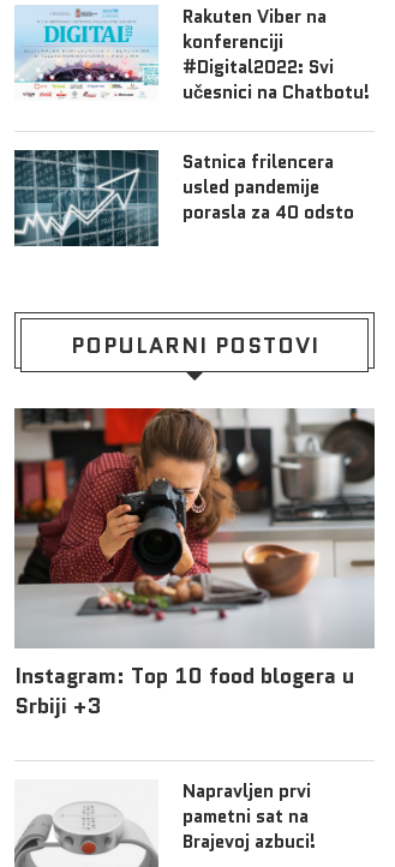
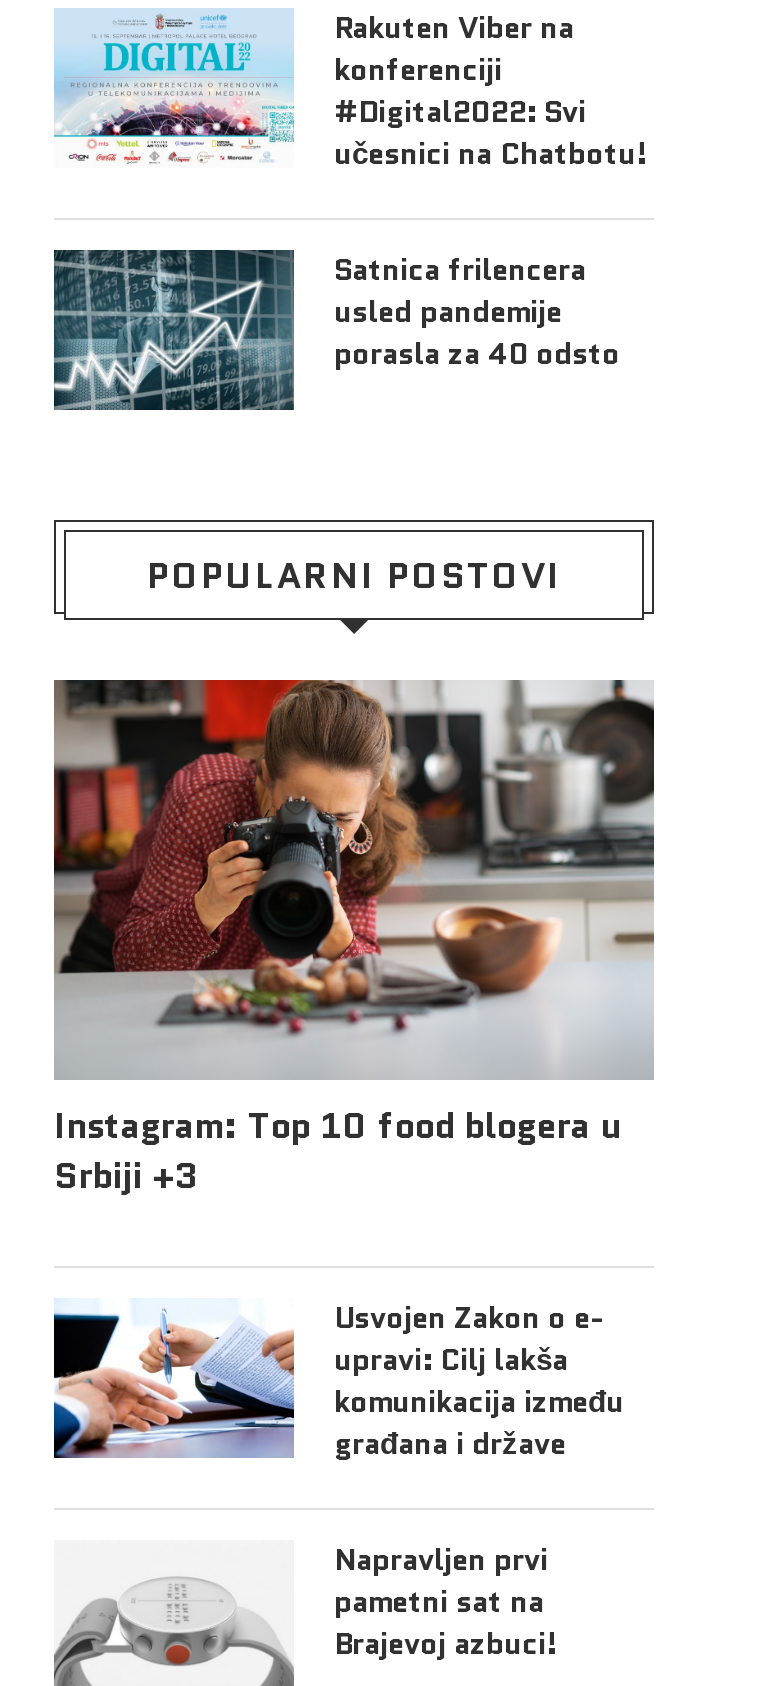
none -> [52,1296,624,1466] [image] | Usvojen Zakon o e- | upravi: Cilj lakša | komunikacija između | građana i države

